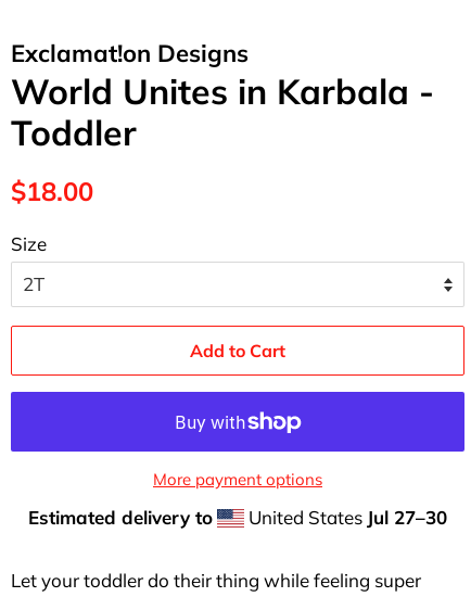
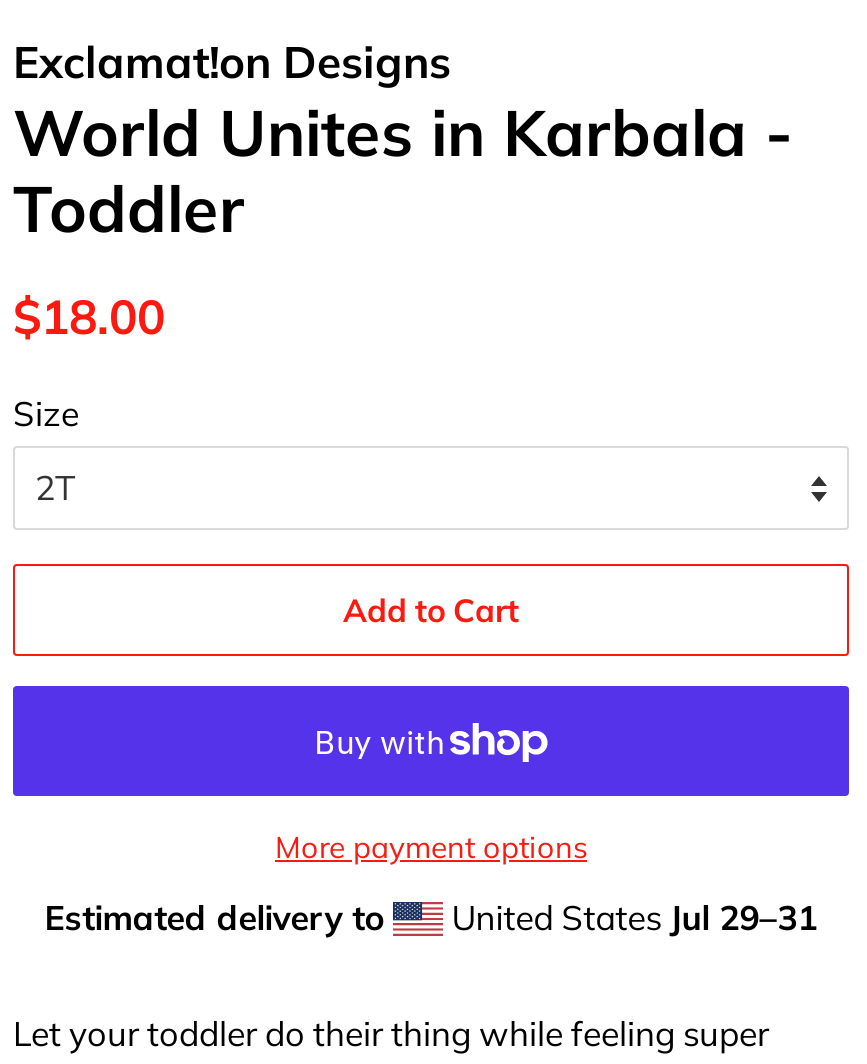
[244,506,447,529] United States Jul 27–30 -> [443,897,817,939] United States Jul 29–31

